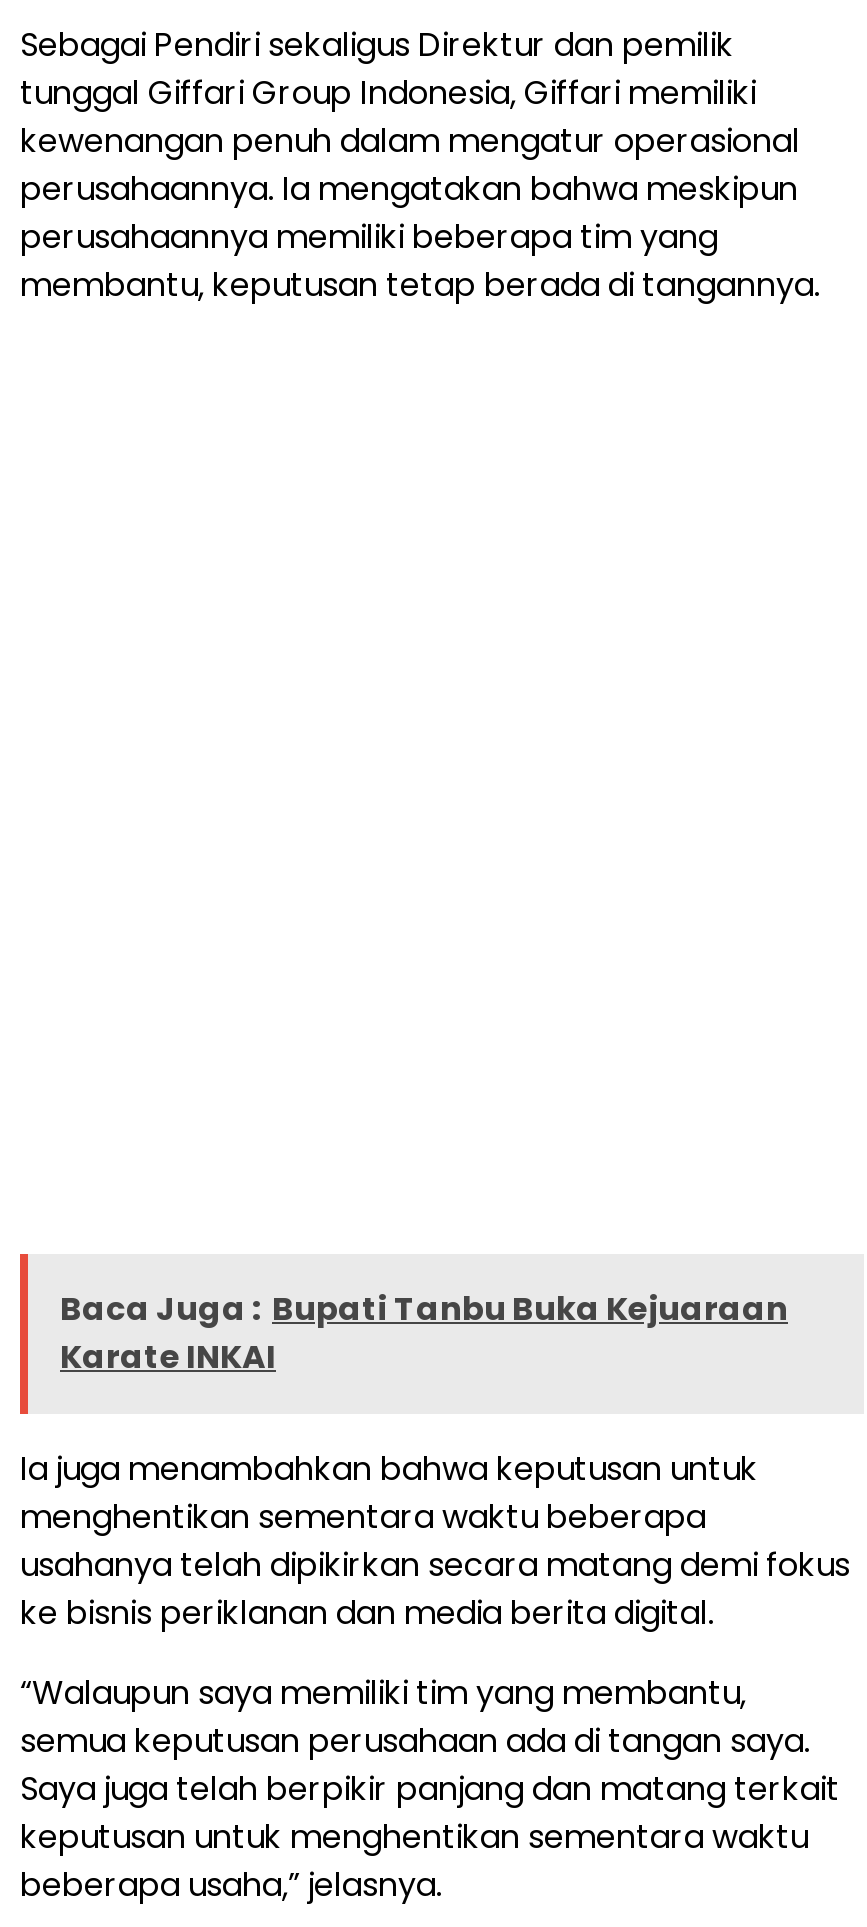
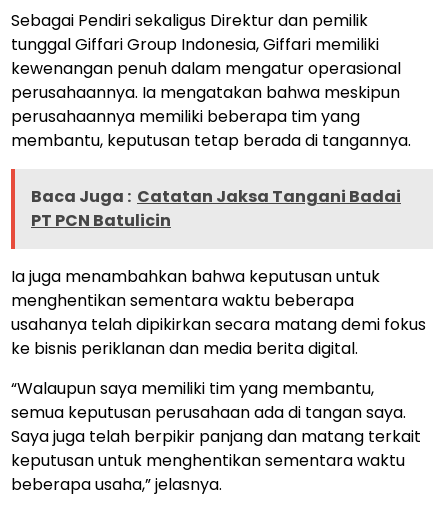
[60,1287,788,1381] Baca Juga : Bupati Tanbu Buka Kejuaraan | Karate INKAI -> [31,185,401,232] Baca Juga : Catatan Jaksa Tangani Badai | PT PCN Batulicin

